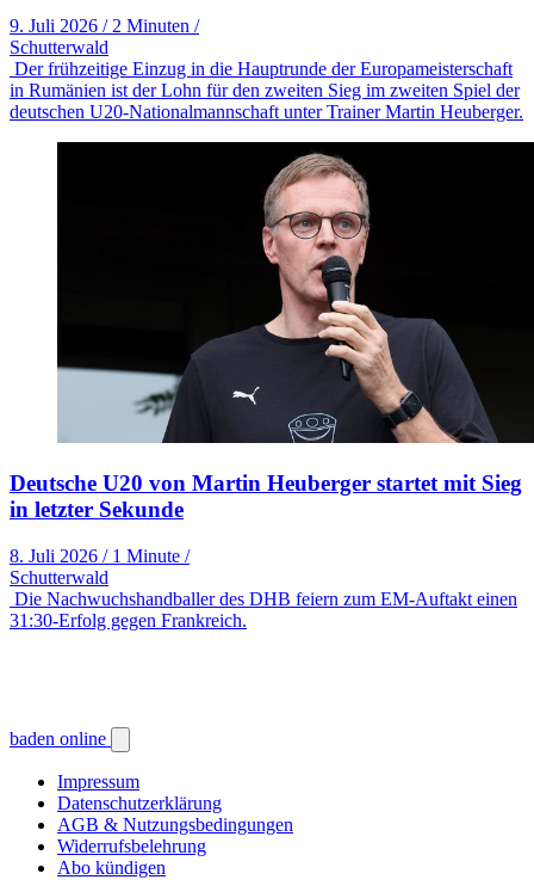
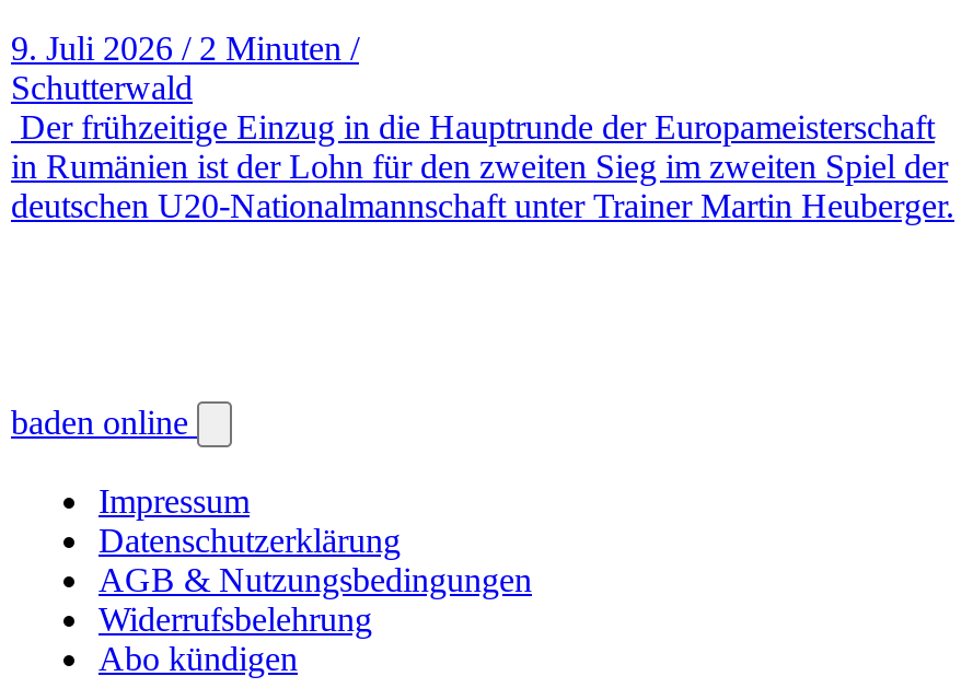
[10,141,530,630] [image] | Deutsche U20 von Martin Heuberger startet mit Sieg | in letzter Sekunde | 8. Juli 2026 / 1 Minute / | Schutterwald | Die Nachwuchshandballer des DHB feiern zum EM-Auftakt einen | 31:30-Erfolg gegen Frankreich. -> none

